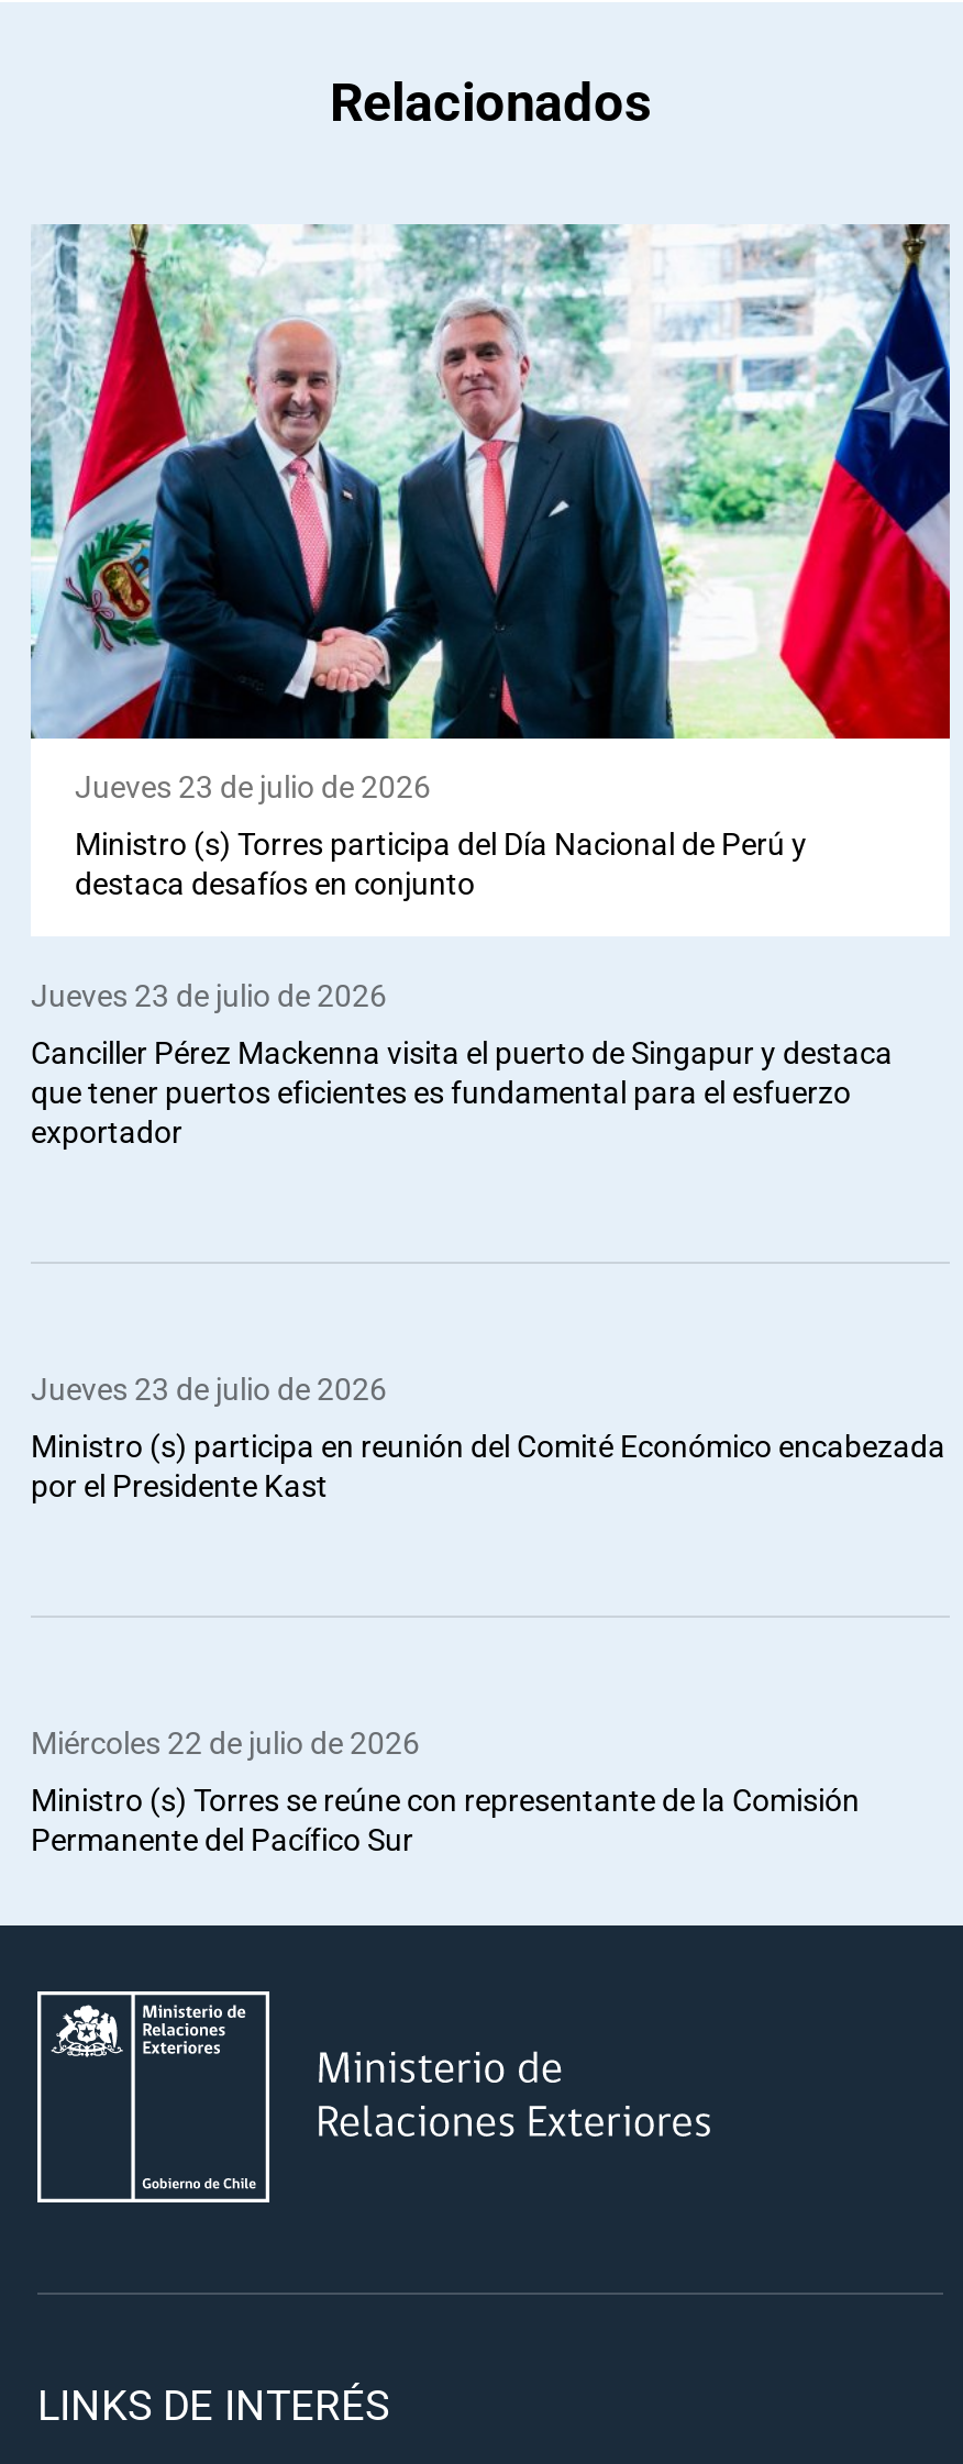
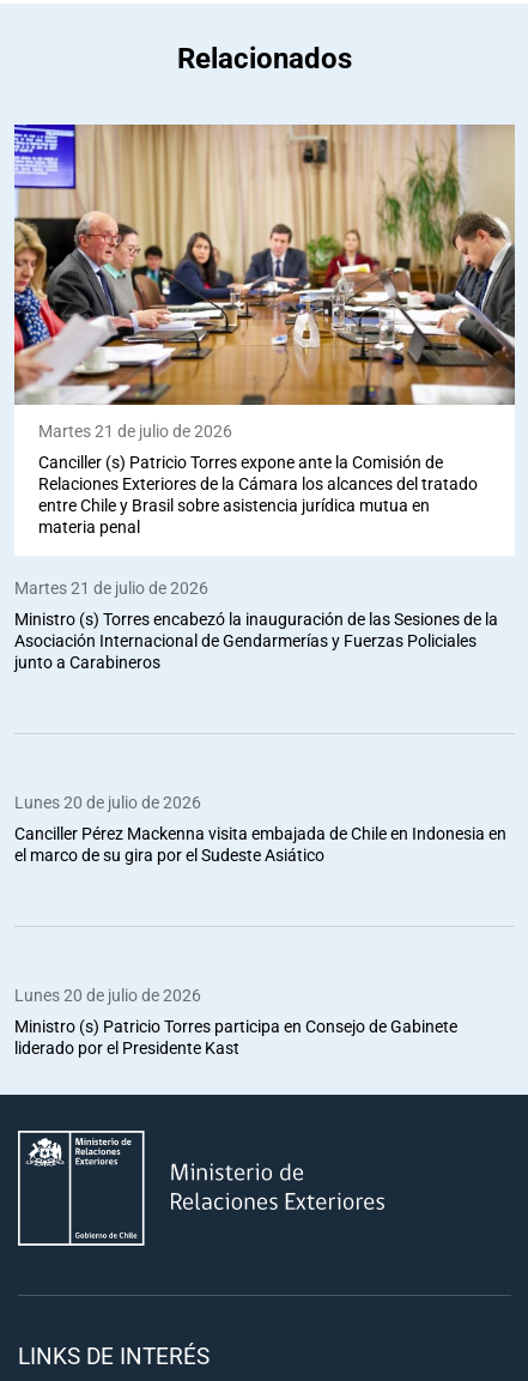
[29,222,952,903] [image] | Jueves 23 de julio de 2026 | Ministro (s) Torres participa del Día Nacional de Perú y | destaca desafíos en conjunto -> [13,123,516,538] [image] | Martes 21 de julio de 2026 | Canciller (s) Patricio Torres expone ante la Comisión de | Relaciones Exteriores de la Cámara los alcances del tratado | entre Chile y Brasil sobre asistencia jurídica mutua en | materia penal
[31,973,893,1151] Jueves 23 de julio de 2026 | Canciller Pérez Mackenna visita el puerto de Singapur y destaca | que tener puertos eficientes es fundamental para el esfuerzo | exportador -> [14,576,498,673] Martes 21 de julio de 2026 | Ministro (s) Torres encabezó la inauguración de las Sesiones de la | Asociación Internacional de Gendarmerías y Fuerzas Policiales | junto a Carabineros
[31,1367,945,1505] Jueves 23 de julio de 2026 | Ministro (s) participa en reunión del Comité Económico encabezada | por el Presidente Kast -> [14,790,506,866] Lunes 20 de julio de 2026 | Canciller Pérez Mackenna visita embajada de Chile en Indonesia en | el marco de su gira por el Sudeste Asiático
[31,1721,860,1859] Miércoles 22 de julio de 2026 | Ministro (s) Torres se reúne con representante de la Comisión | Permanente del Pacífico Sur -> [14,983,457,1059] Lunes 20 de julio de 2026 | Ministro (s) Patricio Torres participa en Consejo de Gabinete | liderado por el Presidente Kast

